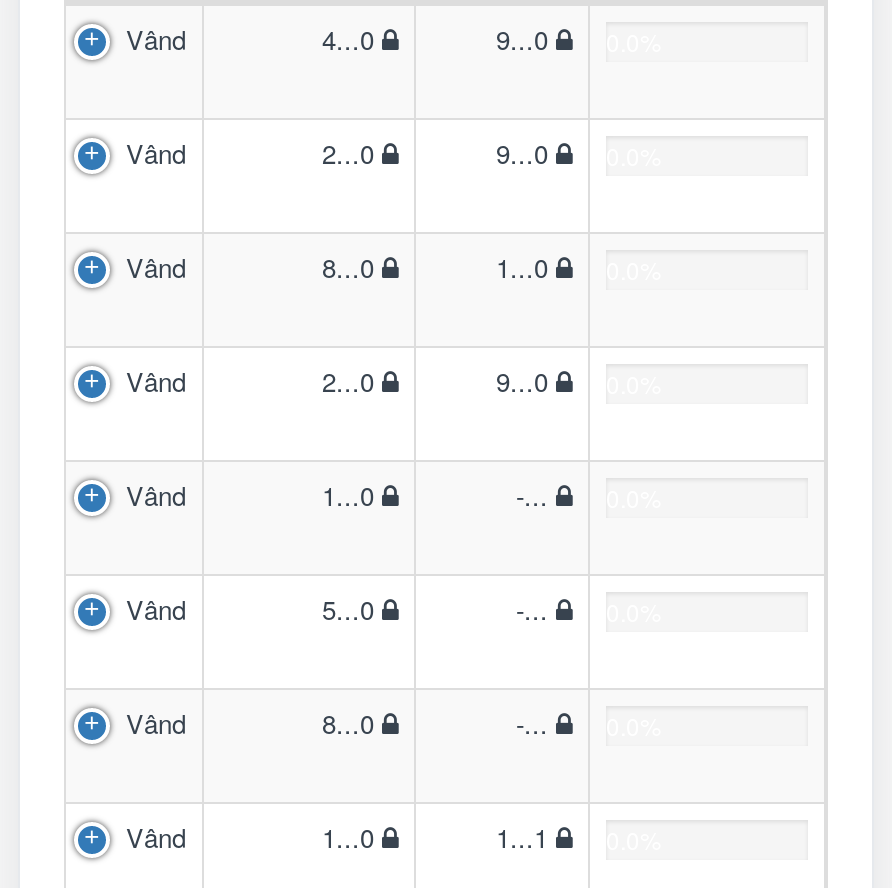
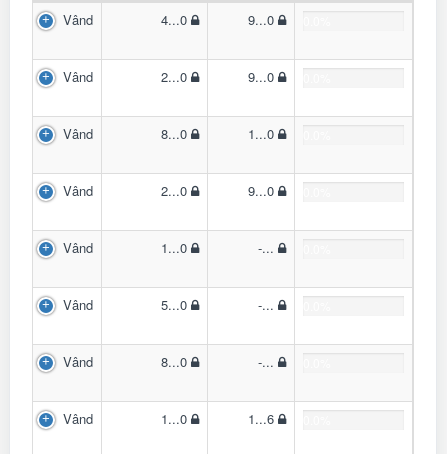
[496,818,548,856] 1...1 -> [248,409,274,428] 1...6

